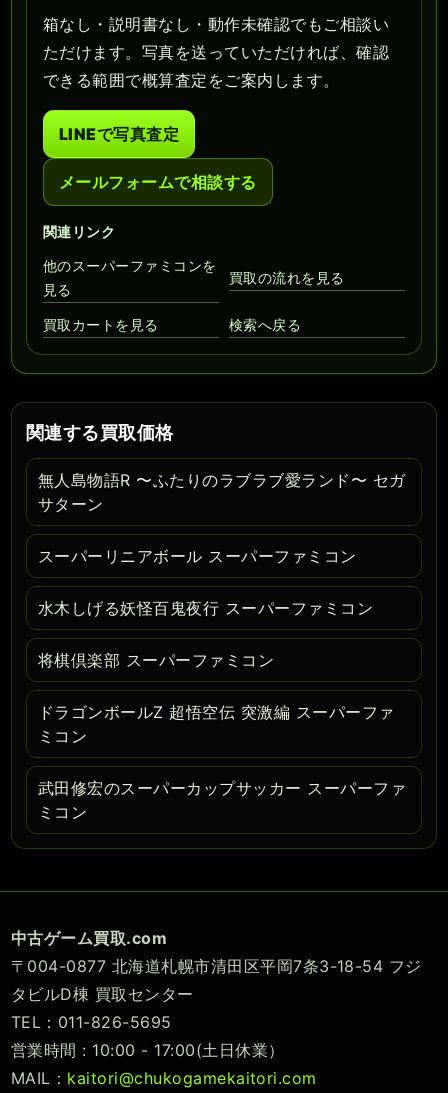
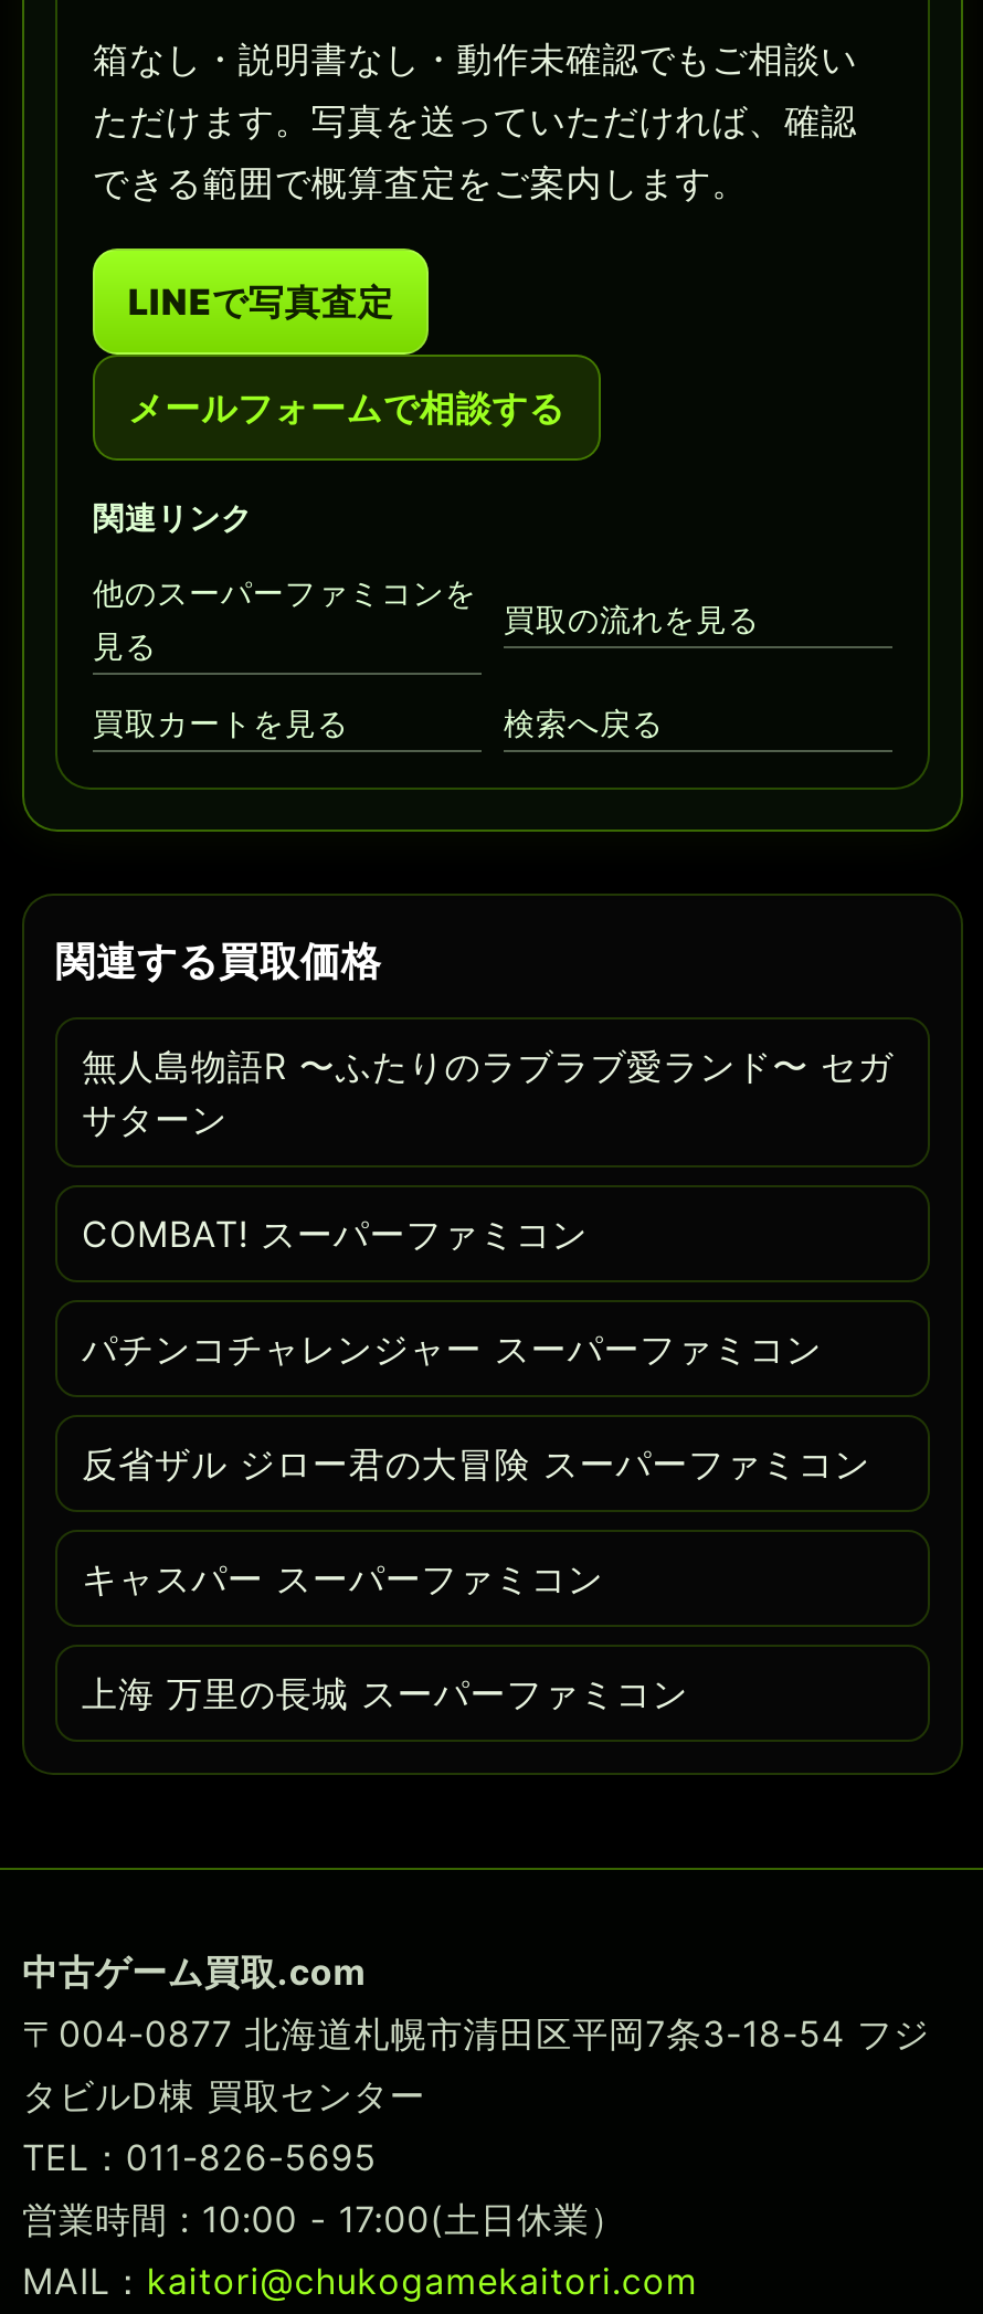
[38,546,357,566] スーパーリニアボール スーパーファミコン -> [82,1212,588,1256] COMBAT! スーパーファミコン
[38,598,373,618] 水木しげる妖怪百鬼夜行 スーパーファミコン -> [82,1327,822,1371] パチンコチャレンジャー スーパーファミコン
[38,650,274,670] 将棋倶楽部 スーパーファミコン -> [82,1441,870,1486] 反省ザル ジロー君の大冒険 スーパーファミコン
[38,702,394,746] ドラゴンボールZ 超悟空伝 突激編 スーパーファ | ミコン -> [82,1556,603,1600] キャスパー スーパーファミコン
[38,778,406,822] 武田修宏のスーパーカップサッカー スーパーファ | ミコン -> [82,1671,688,1715] 上海 万里の長城 スーパーファミコン

